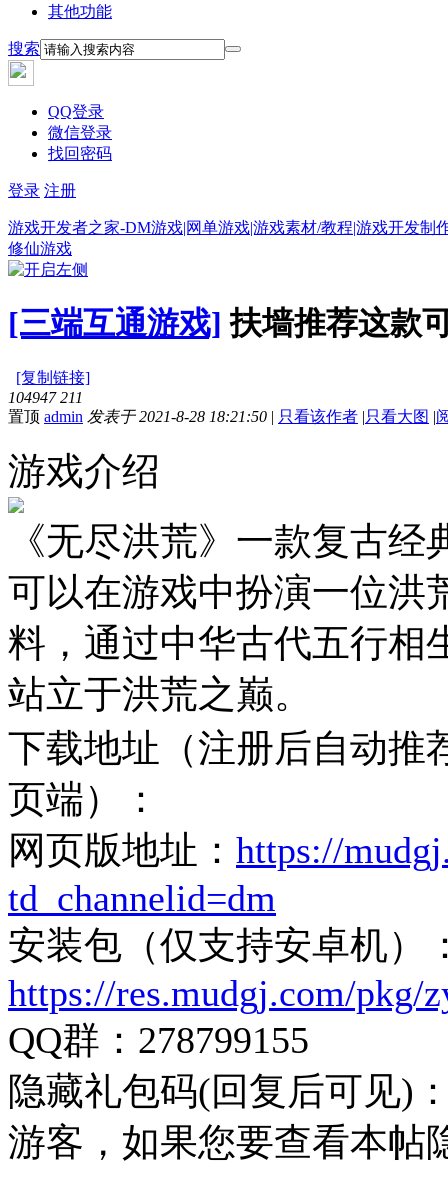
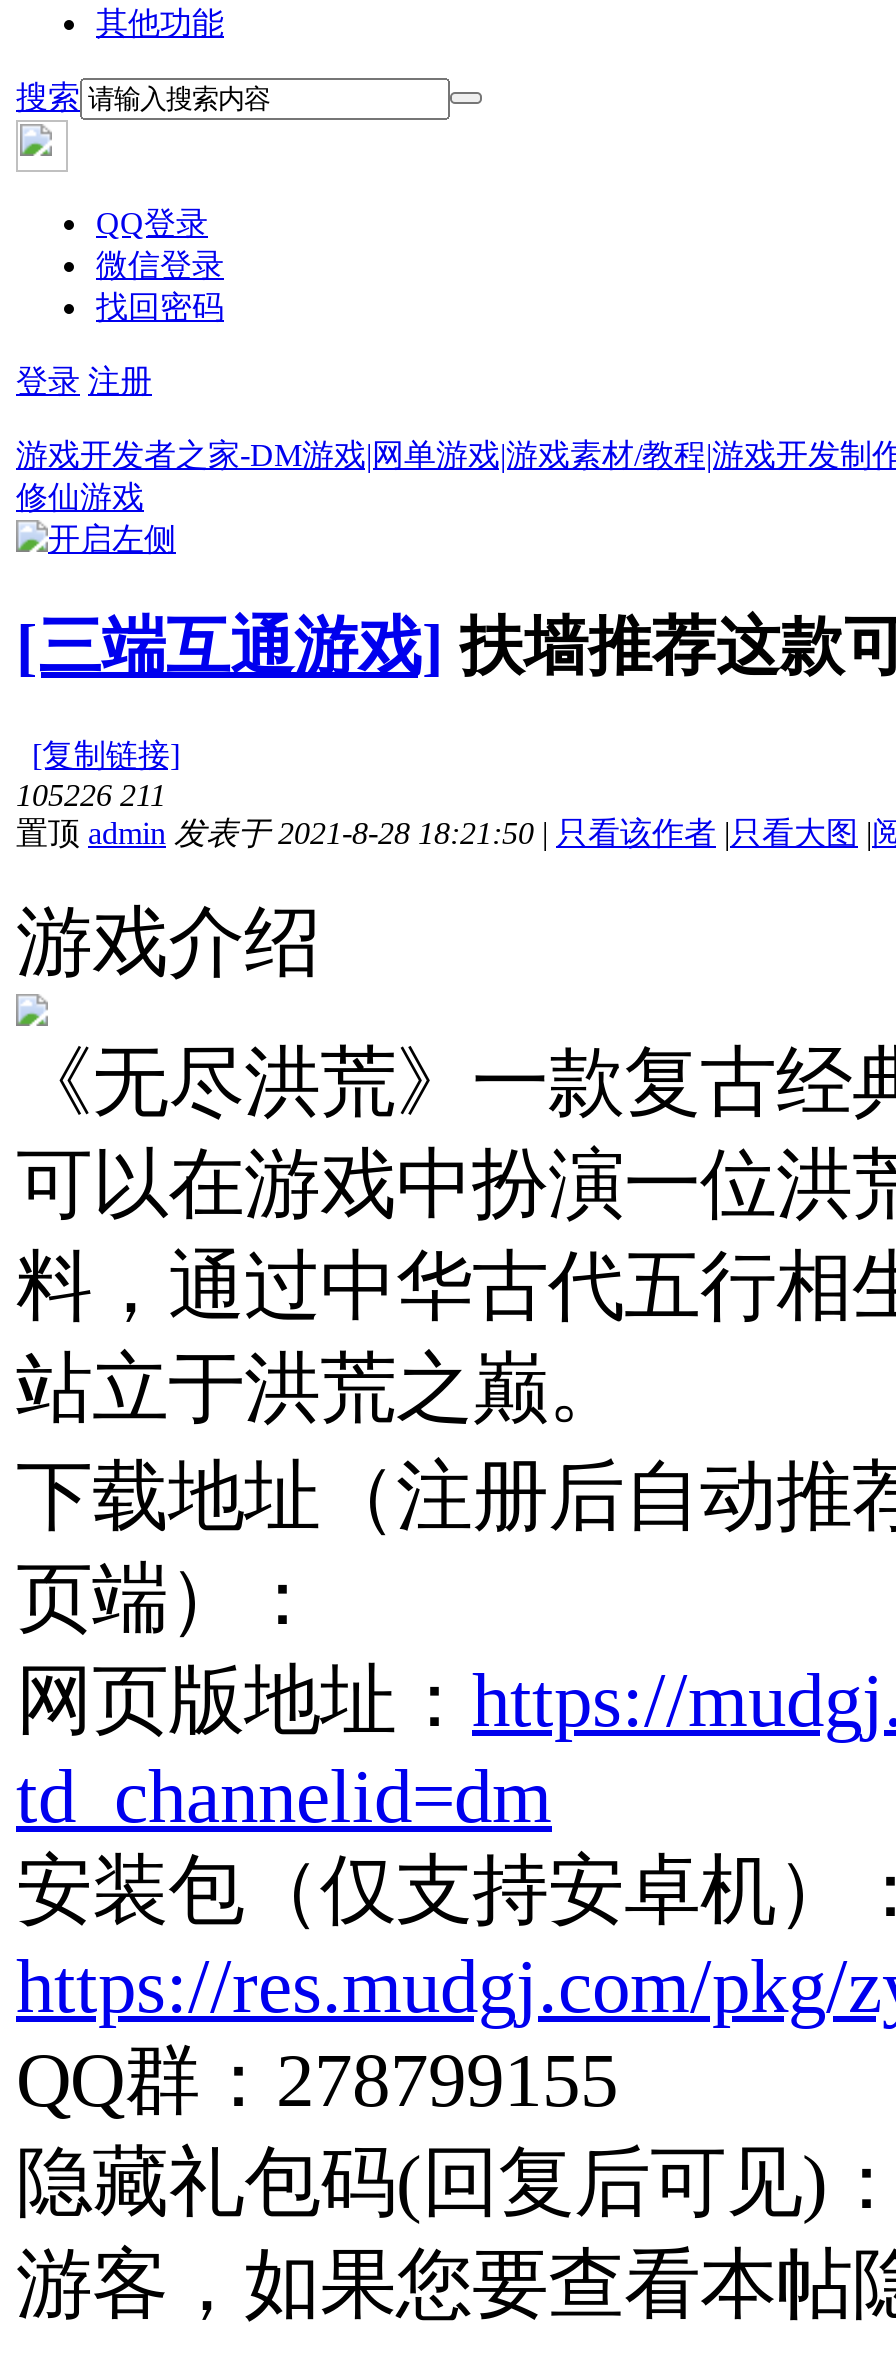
[8,389,83,406] 104947 211 -> [16,778,166,812] 105226 211

